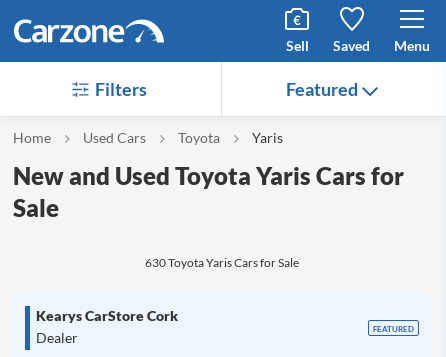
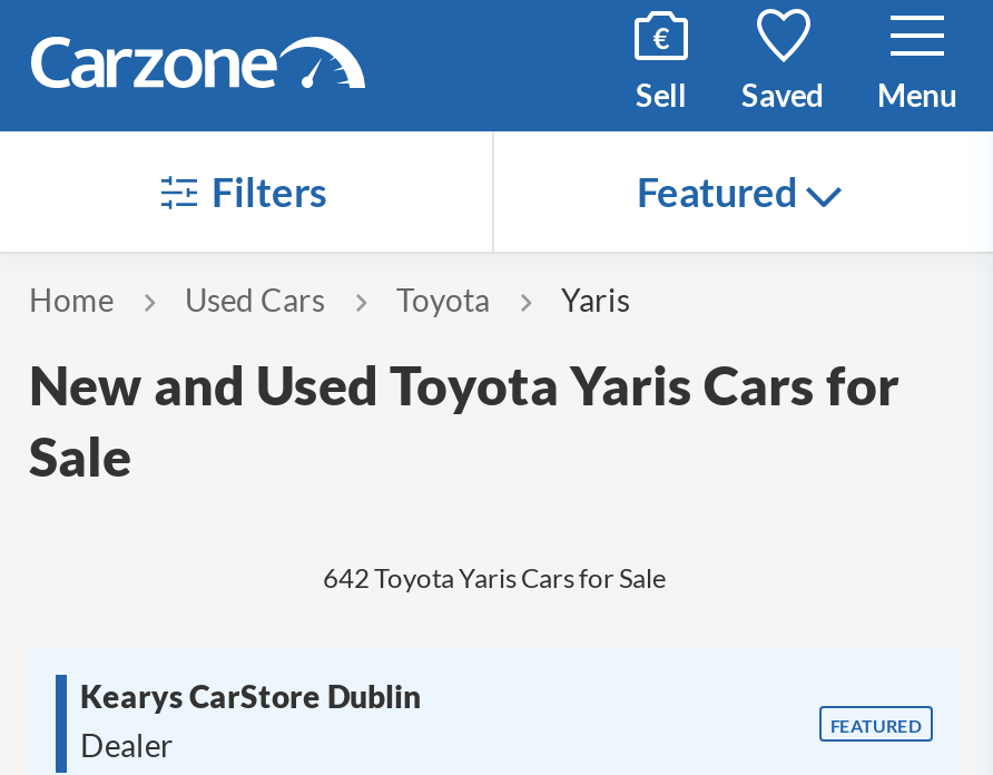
[145,255,299,270] 630 Toyota Yaris Cars for Sale -> [323,561,666,595] 642 Toyota Yaris Cars for Sale
[36,307,178,324] Kearys CarStore Cork -> [80,677,421,715] Kearys CarStore Dublin

